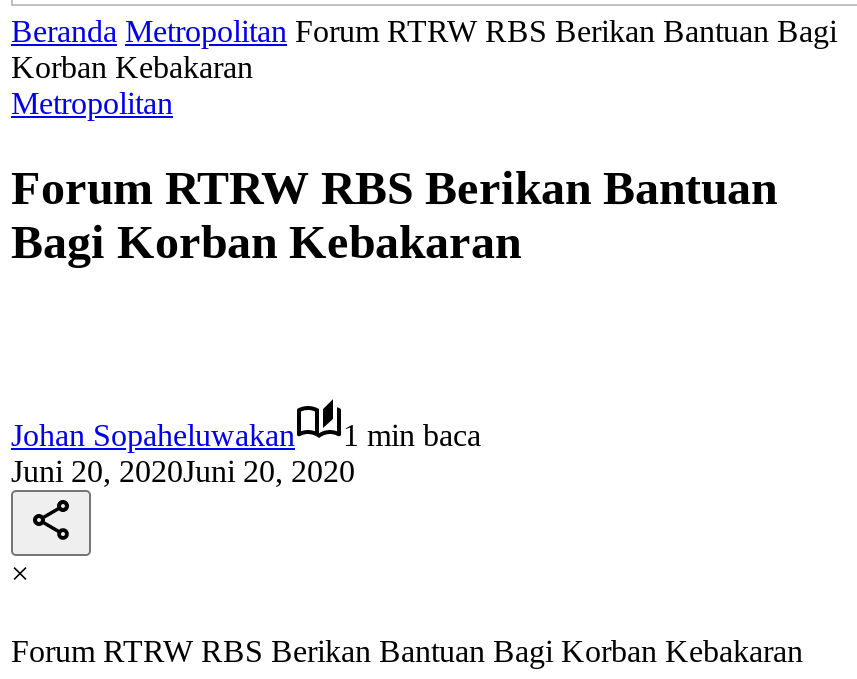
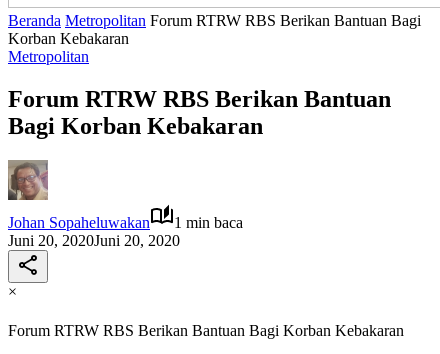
none -> [7,159,49,201] [image]

